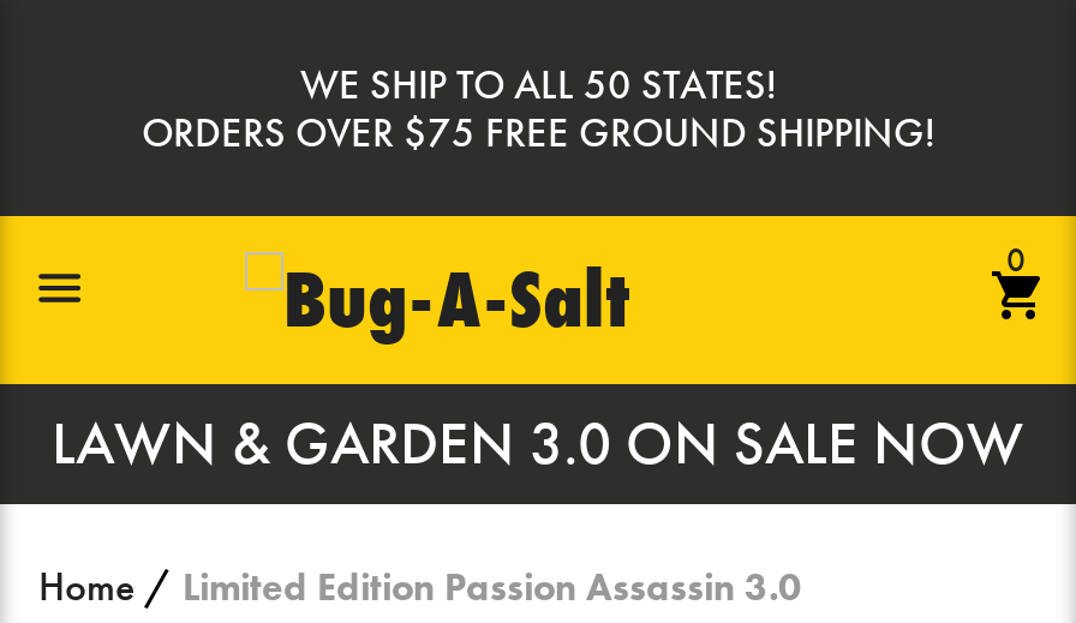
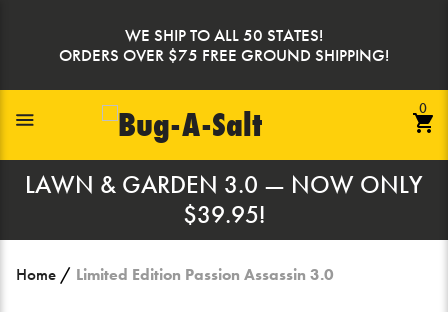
[52,403,1024,483] LAWN & GARDEN 3.0 ON SALE NOW -> [25,168,423,231] LAWN & GARDEN 3.0 — NOW ONLY | $39.95!

